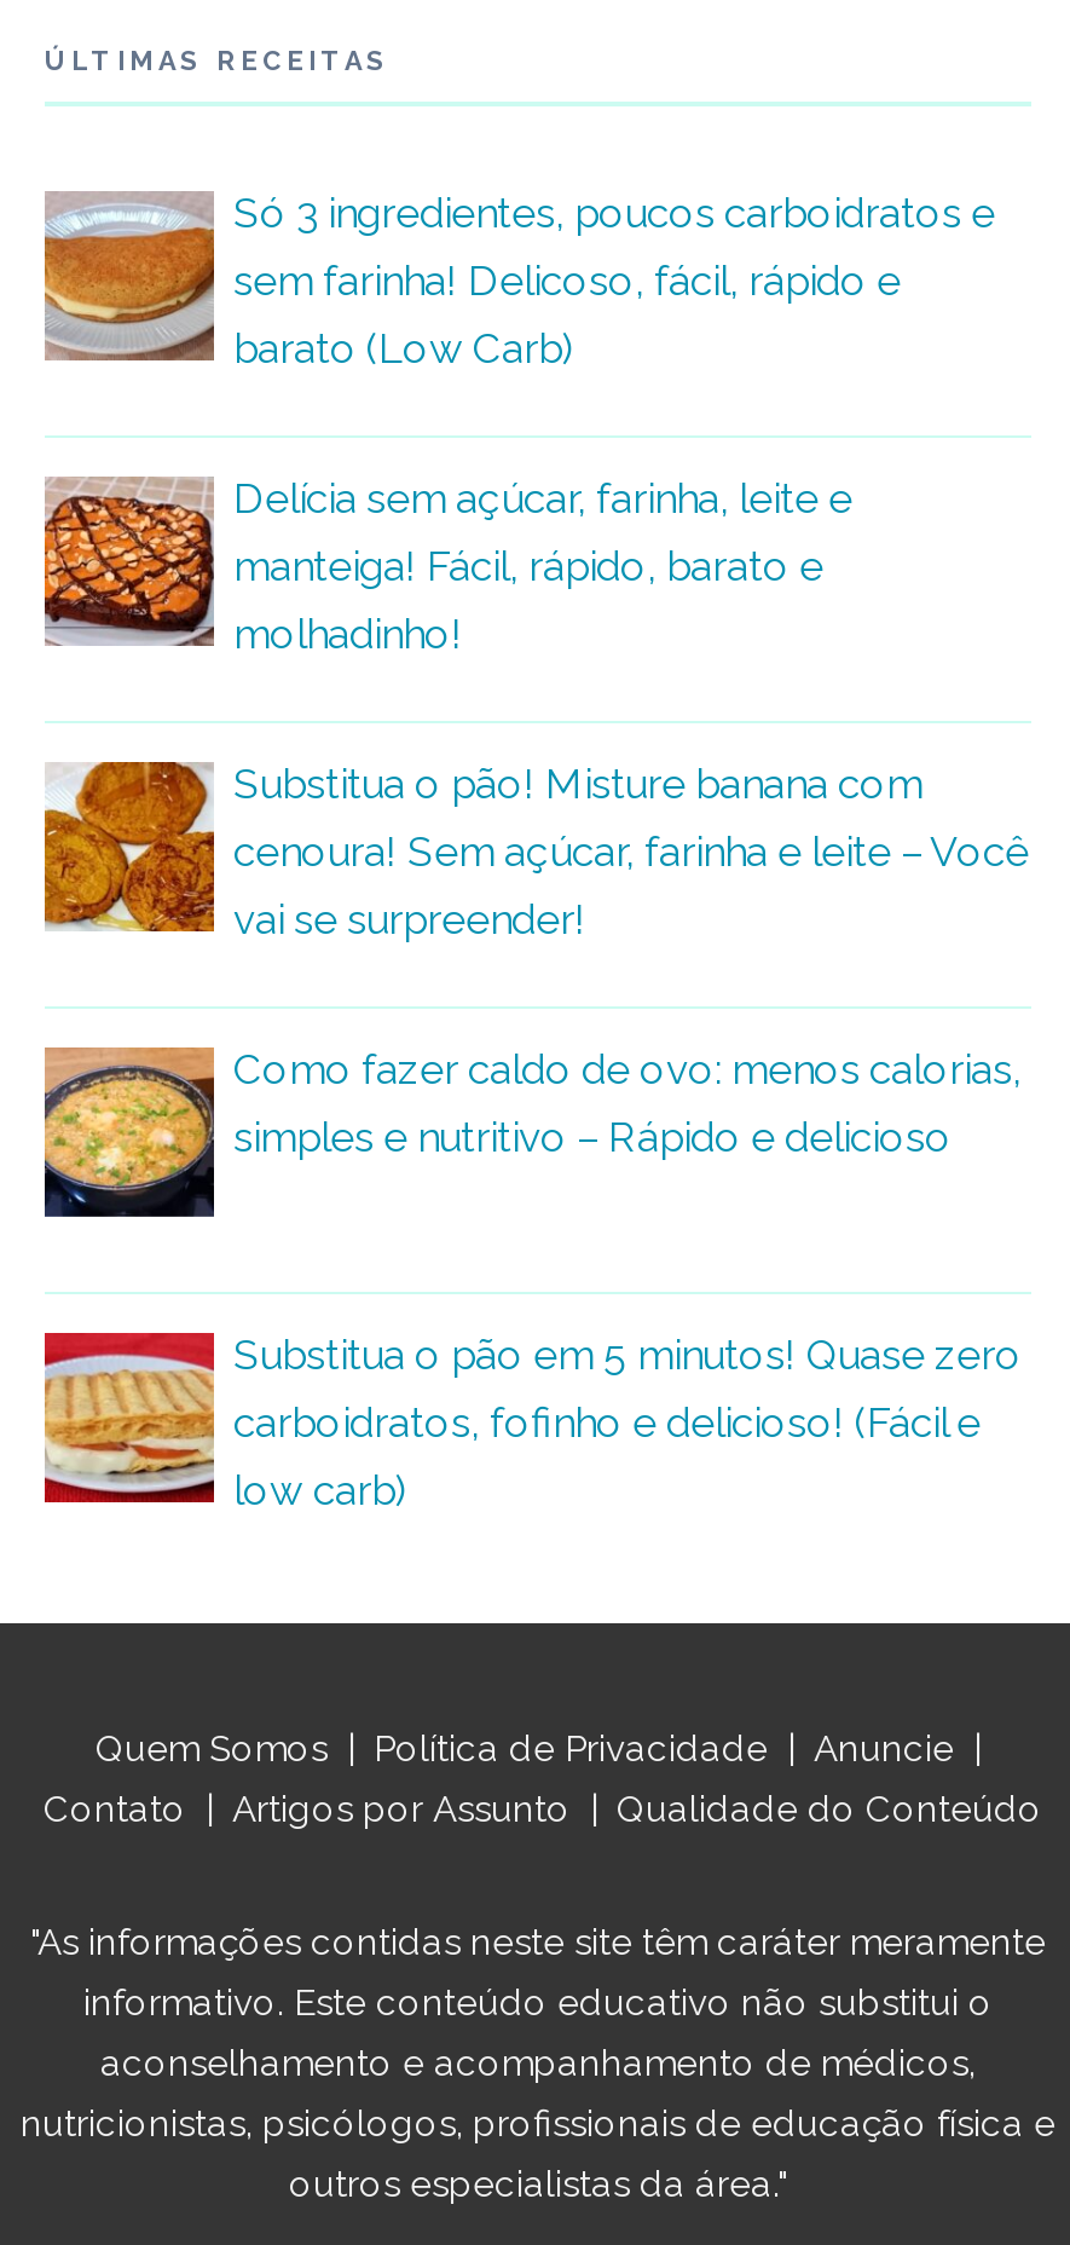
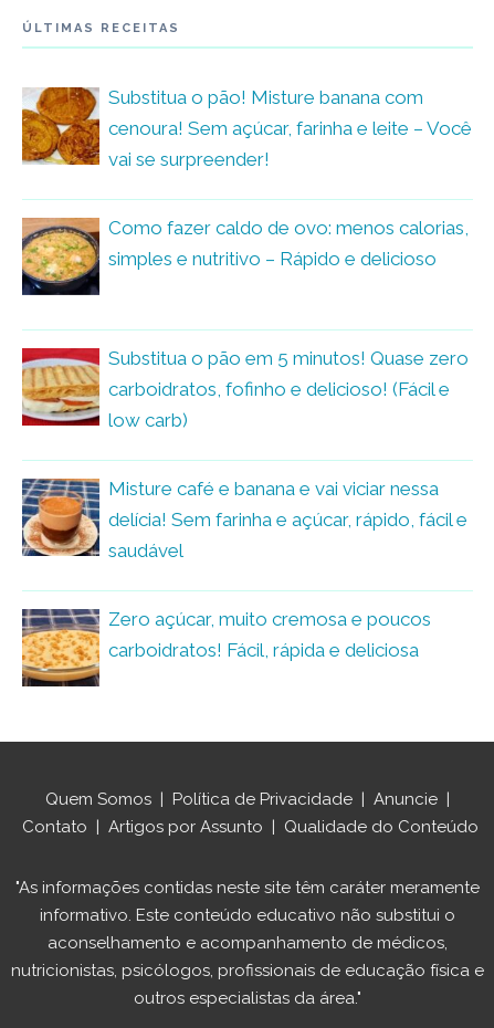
[42,189,995,659] [image] | Só 3 ingredientes, poucos carboidratos e | sem farinha! Delicoso, fácil, rápido e | barato (Low Carb) | Delícia sem açúcar, farinha, leite e | manteiga! Fácil, rápido, barato e | molhadinho! -> none
[42,477,199,648] [image] -> none
moved [42,757,1029,1515] -> [21,85,472,431]: [image] | Substitua o pão! Misture banana com | cenoura! Sem açúcar, farinha e leite – Você | ... | carboidratos, fofinho e delicioso! (Fácil e | low carb)
none -> [21,478,467,661] [image] | Misture café e banana e vai viciar nessa | delícia! Sem farinha e açúcar, rápido, fácil e | saudável | Zero açúcar, muito cremosa e poucos | carboidratos! Fácil, rápida e deliciosa
none -> [21,608,101,688] [image]

